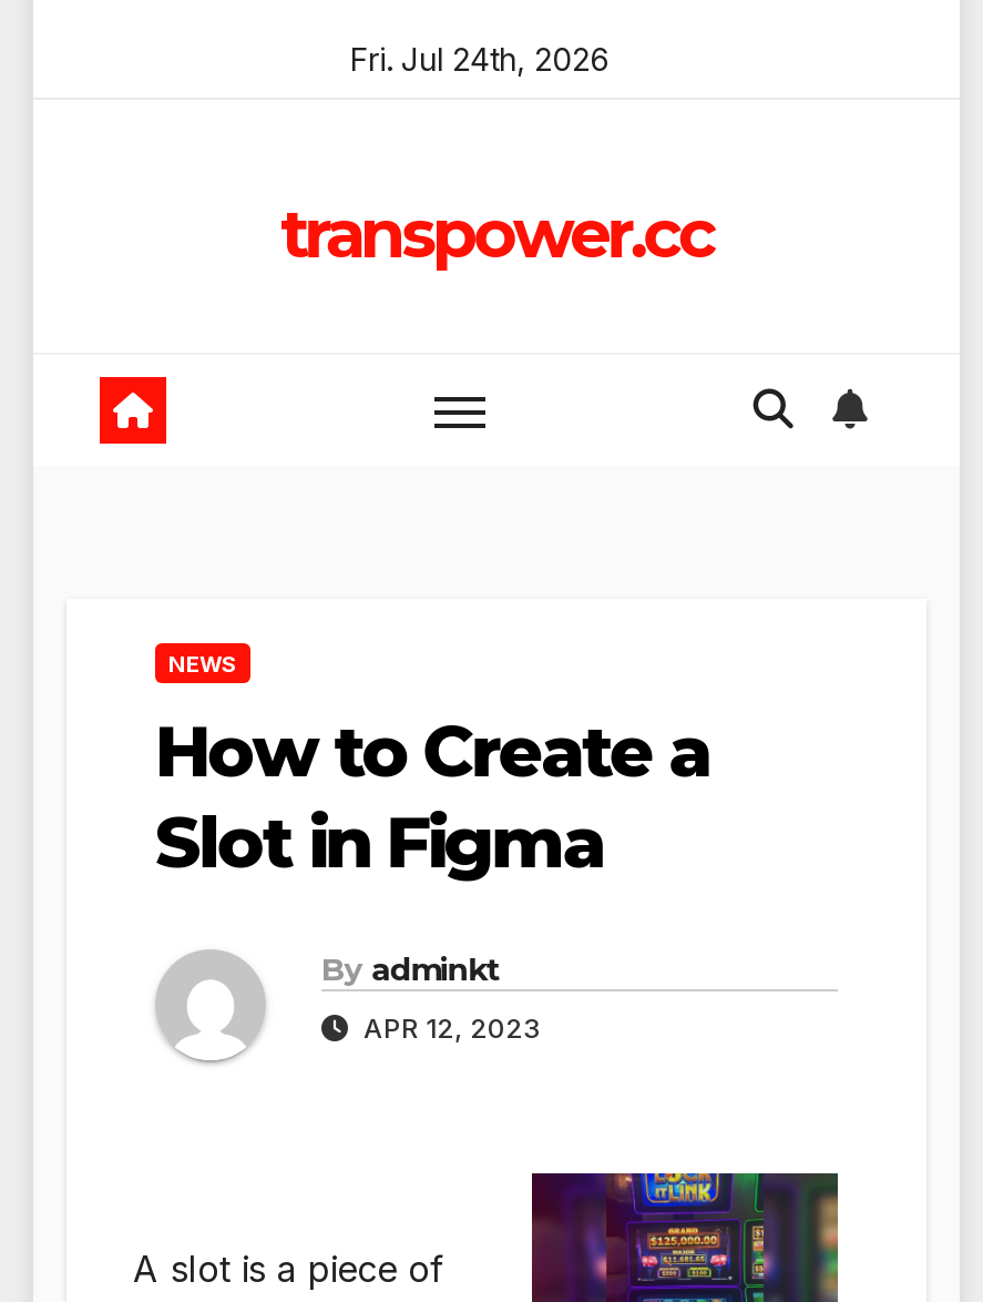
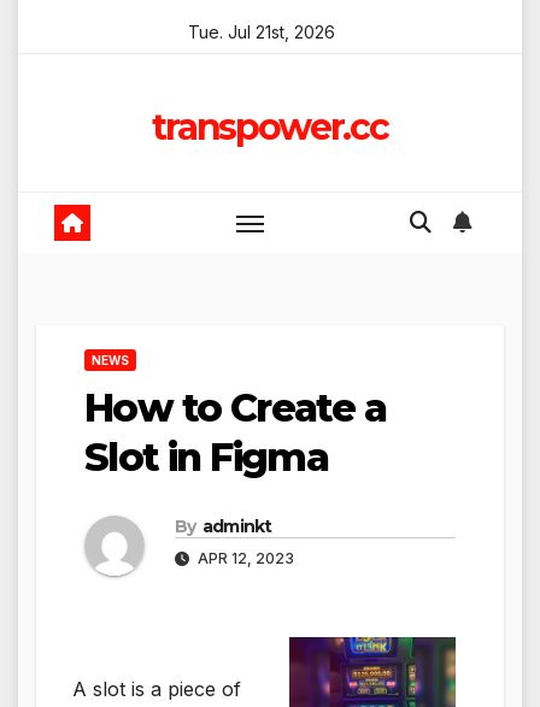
[350,40,610,78] Fri. Jul 24th, 2026 -> [187,22,334,42] Tue. Jul 21st, 2026

